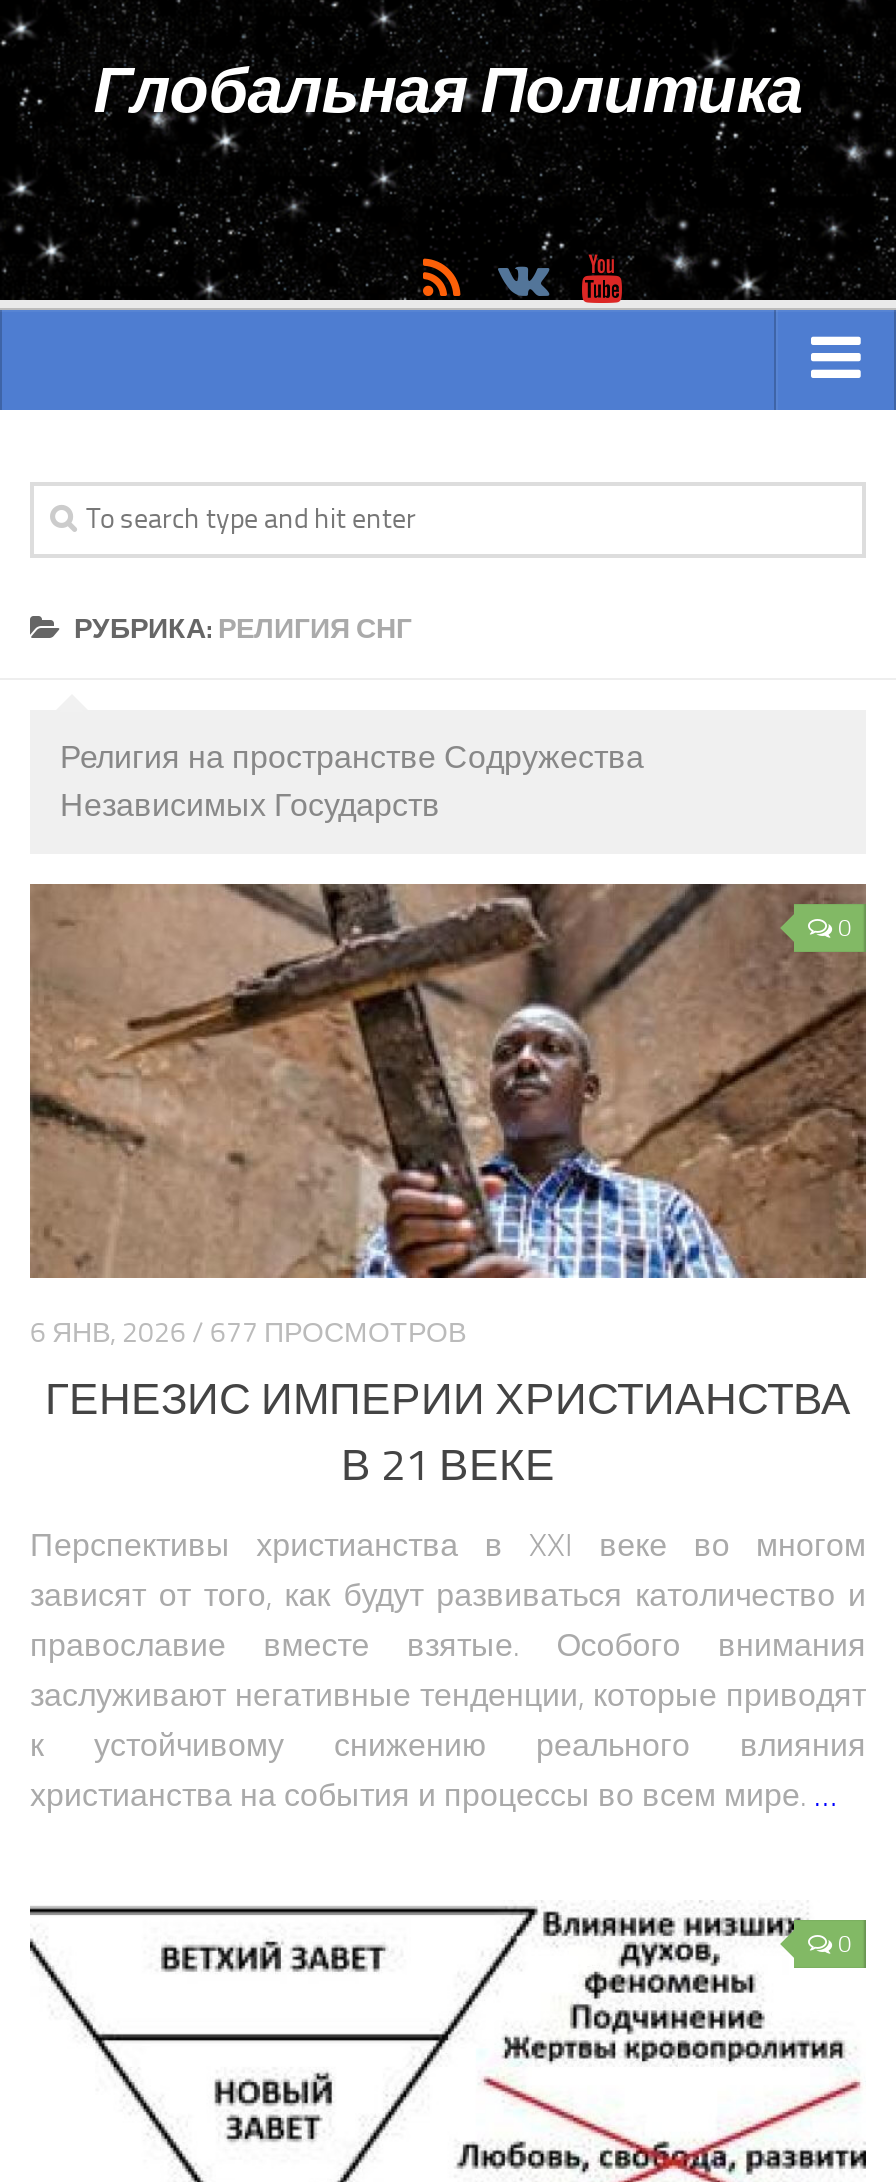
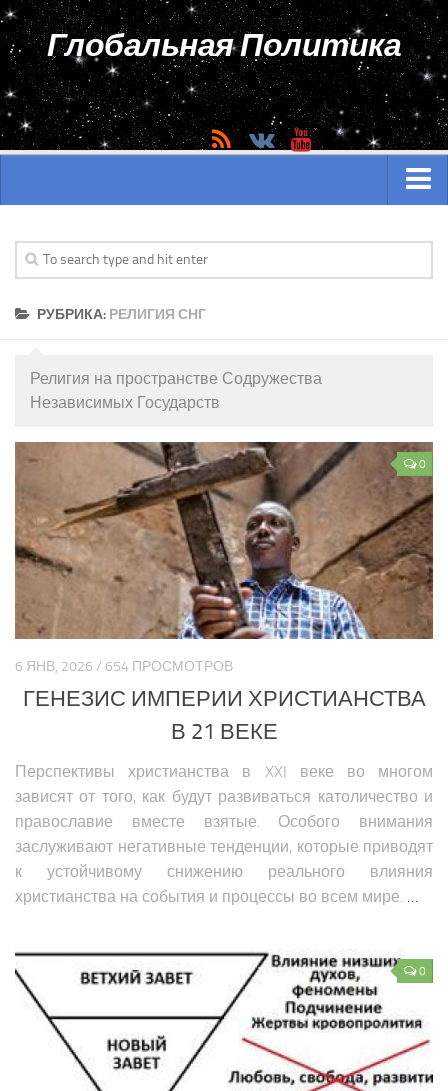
[30,1317,466,1351] 6 ЯНВ, 2026 / 677 ПРОСМОТРОВ -> [15,658,233,675] 6 ЯНВ, 2026 / 654 ПРОСМОТРОВ

